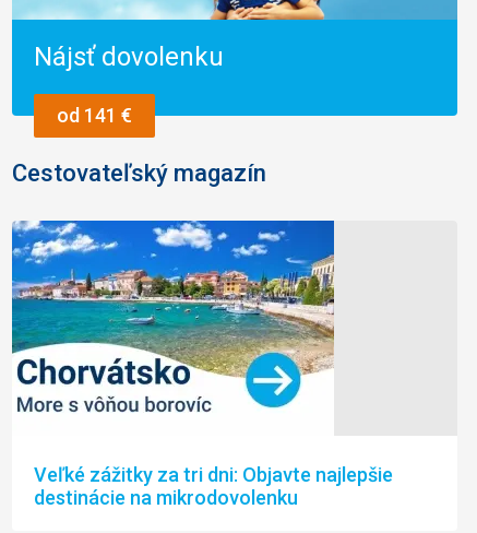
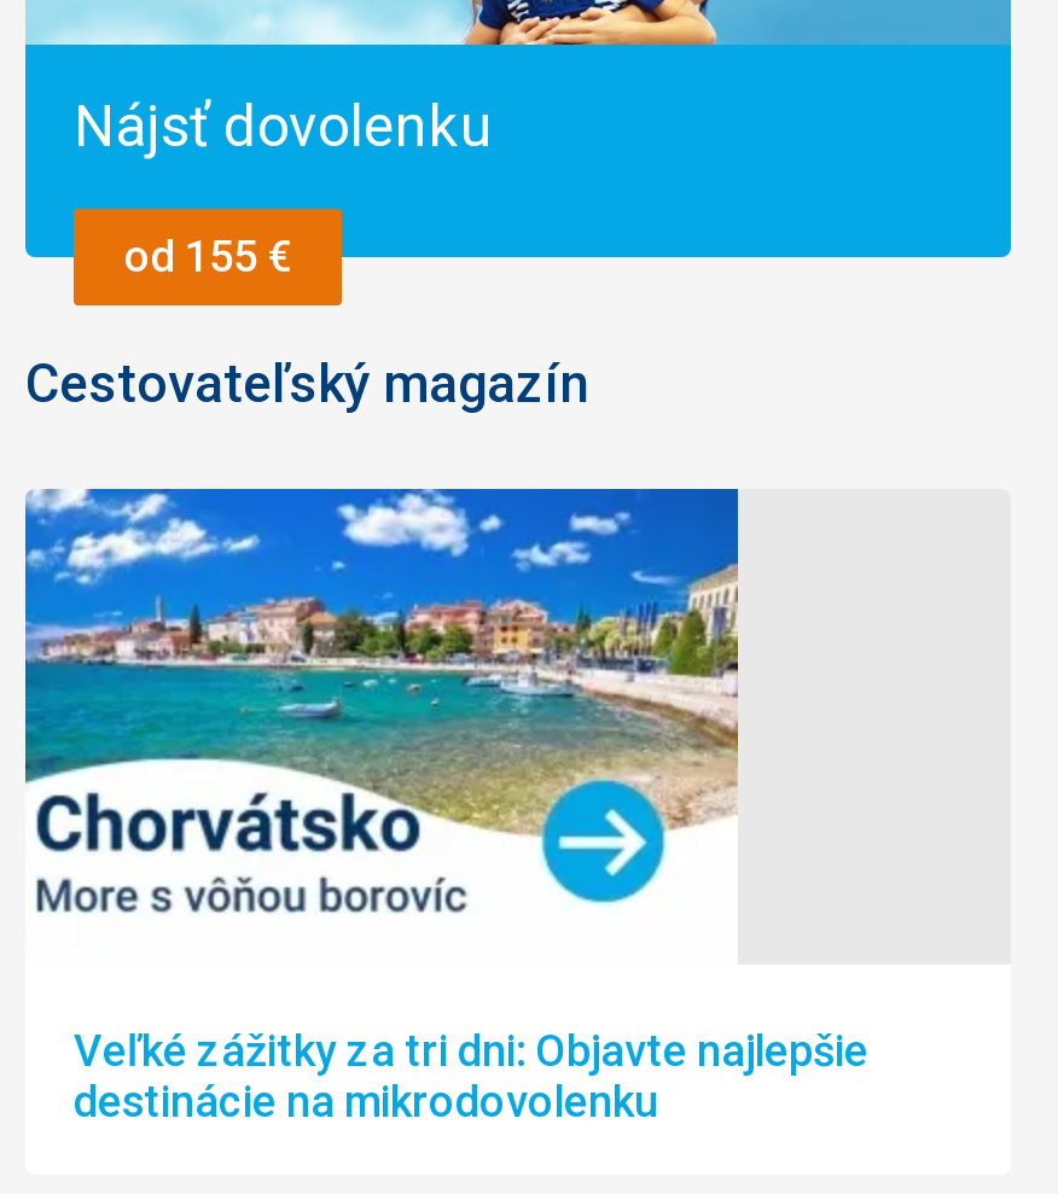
[57,104,132,127] od 141 € -> [124,230,291,280] od 155 €

